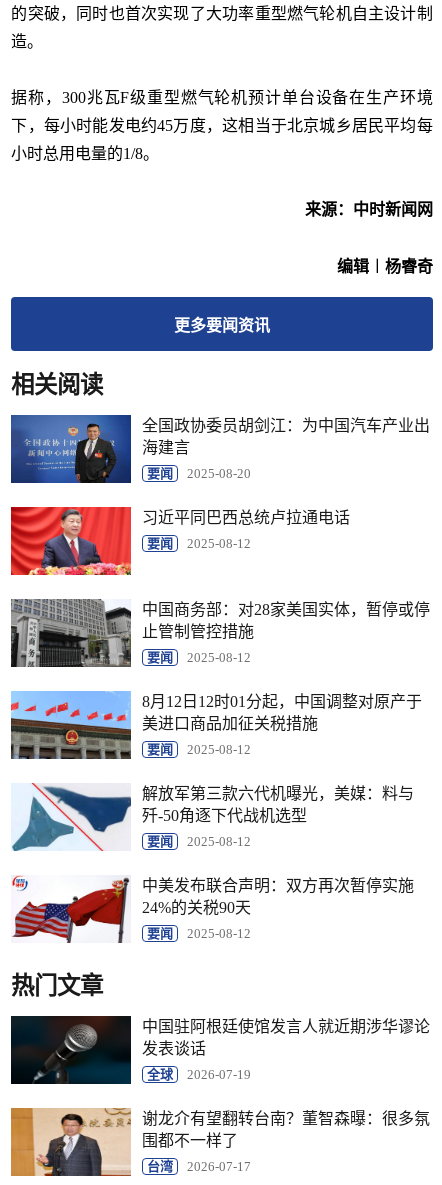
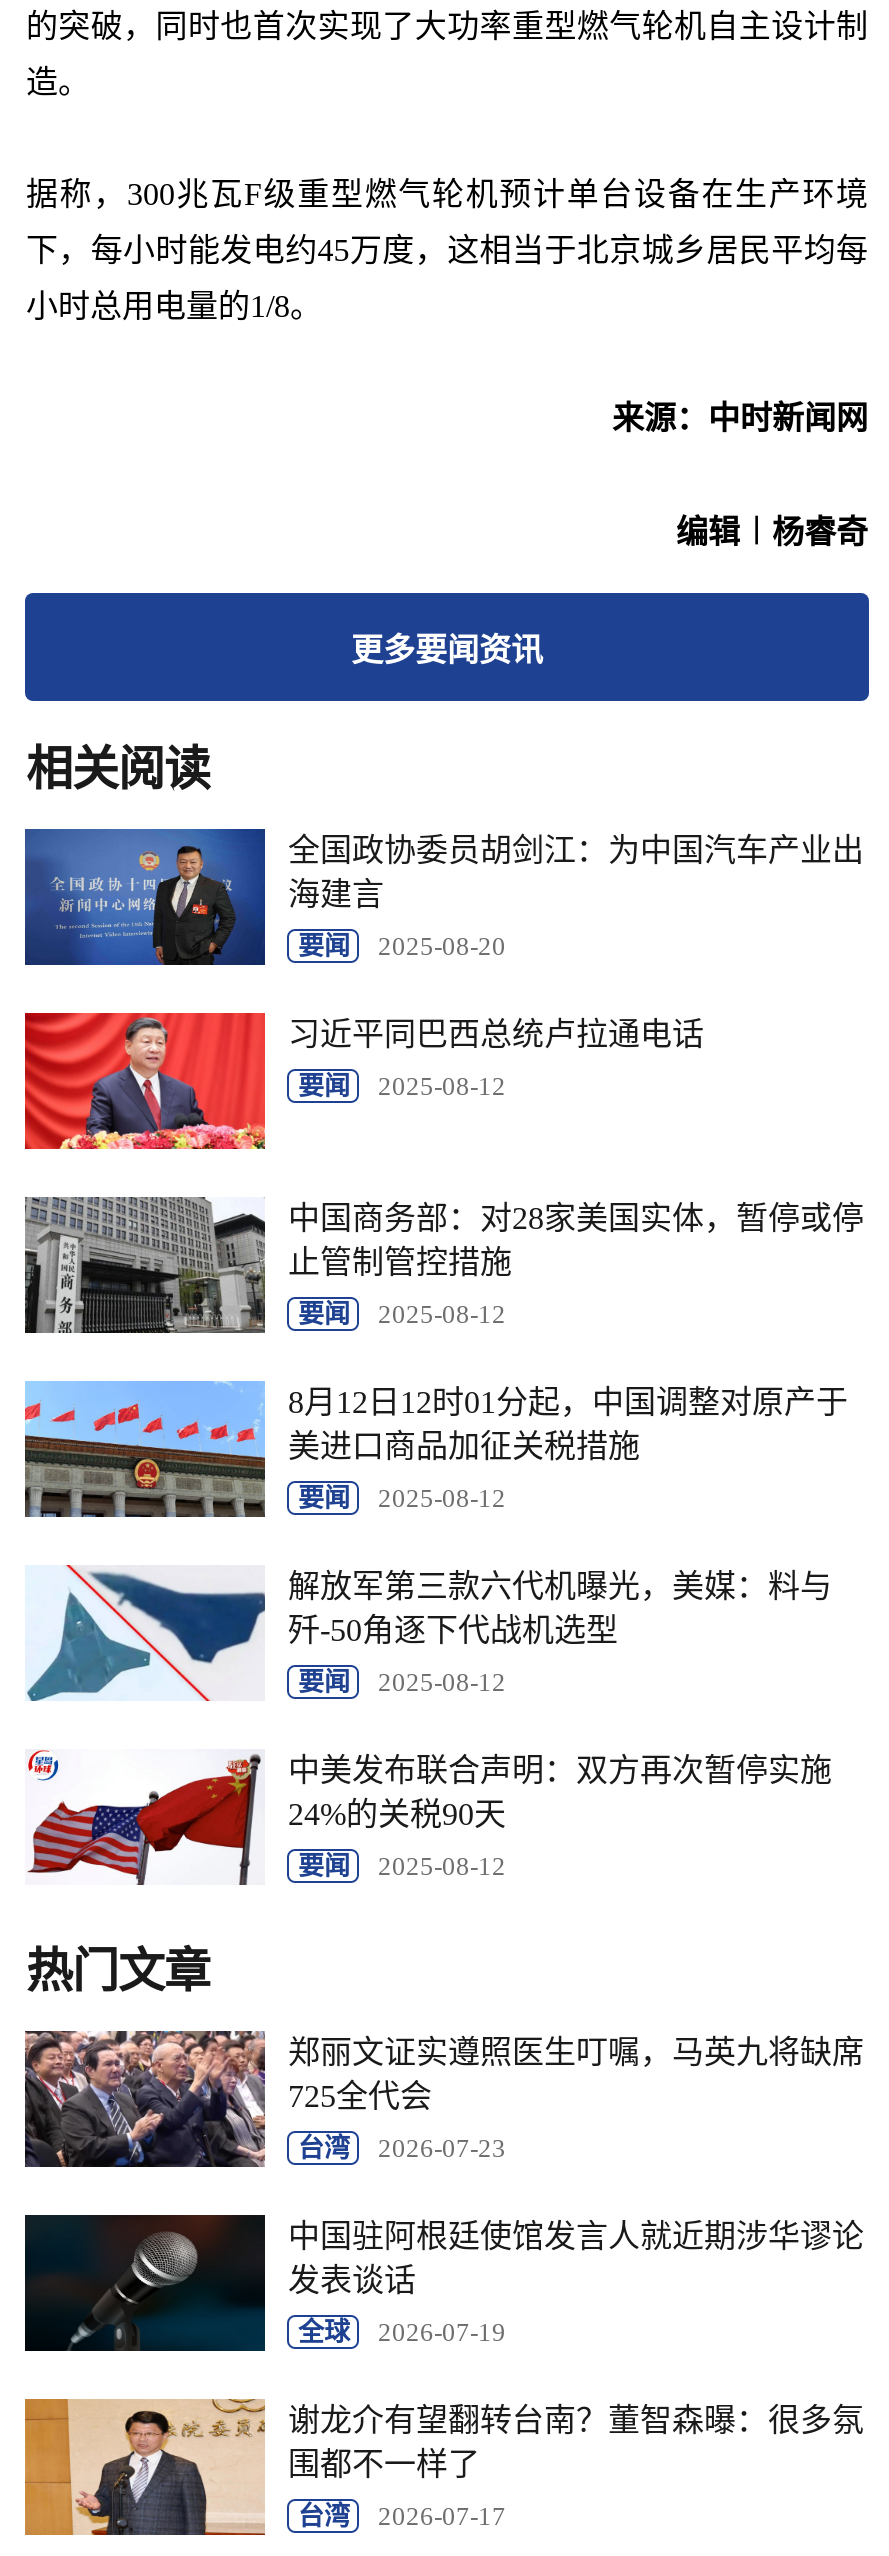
none -> [23,2029,864,2169] [image] | 郑丽文证实遵照医生叮嘱，马英九将缺席 | 725全代会 | 台湾 | 2026-07-23

